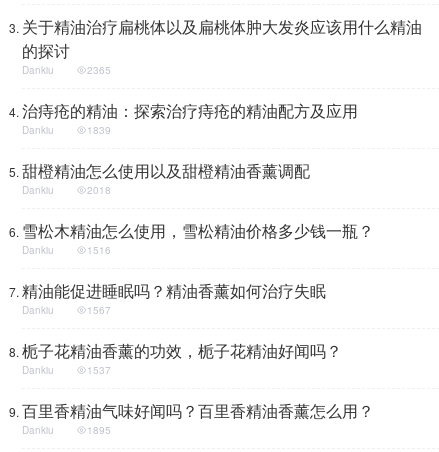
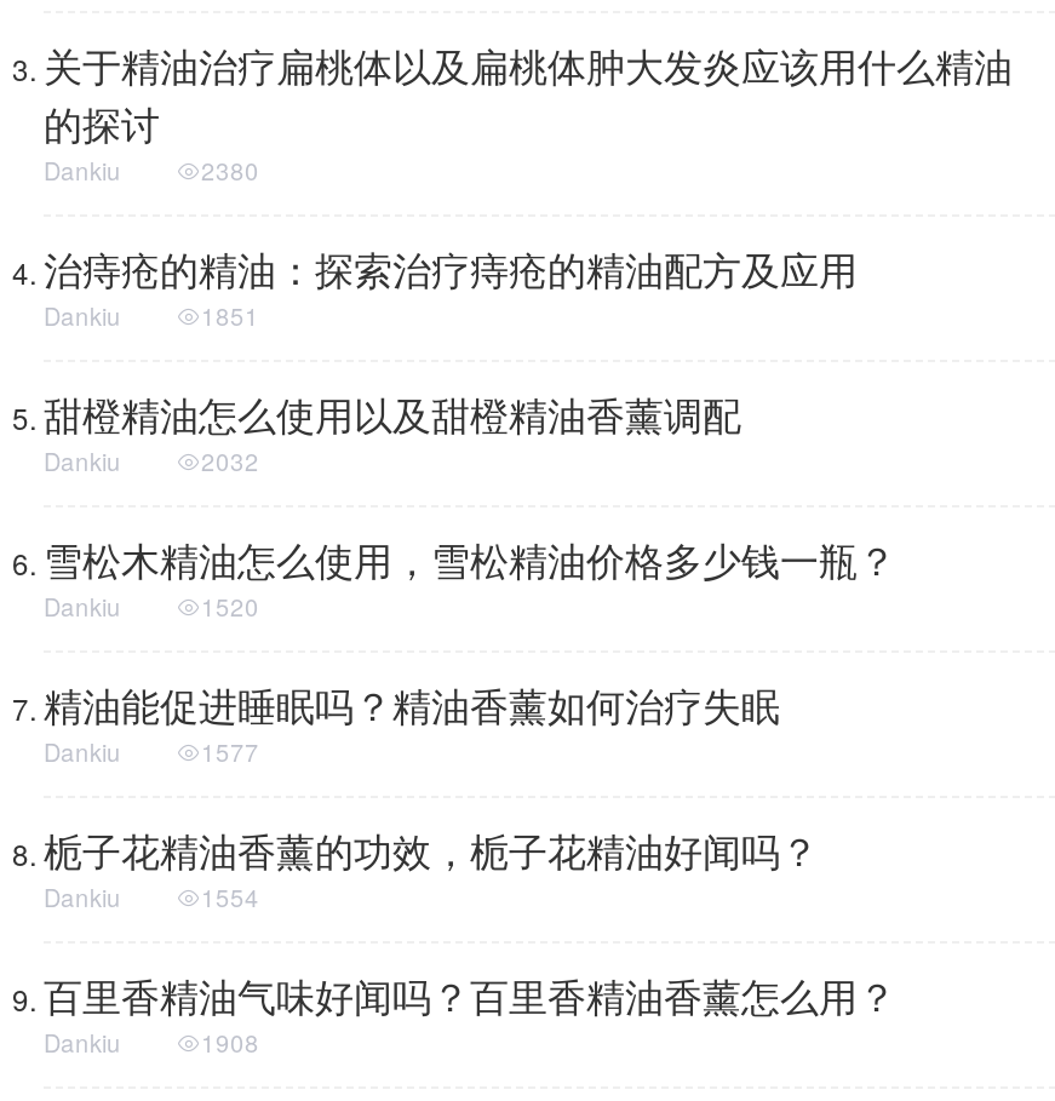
[87,63,111,77] 2365 -> [201,154,259,188] 2380
[87,123,111,137] 1839 -> [201,299,259,333] 1851
[87,183,111,197] 2018 -> [201,445,259,478] 2032
[87,243,111,257] 1516 -> [201,590,259,624] 1520
[87,303,111,317] 1567 -> [201,735,259,769] 1577
[87,363,111,377] 1537 -> [201,881,259,914] 1554
[87,423,111,437] 1895 -> [201,1026,259,1060] 1908

